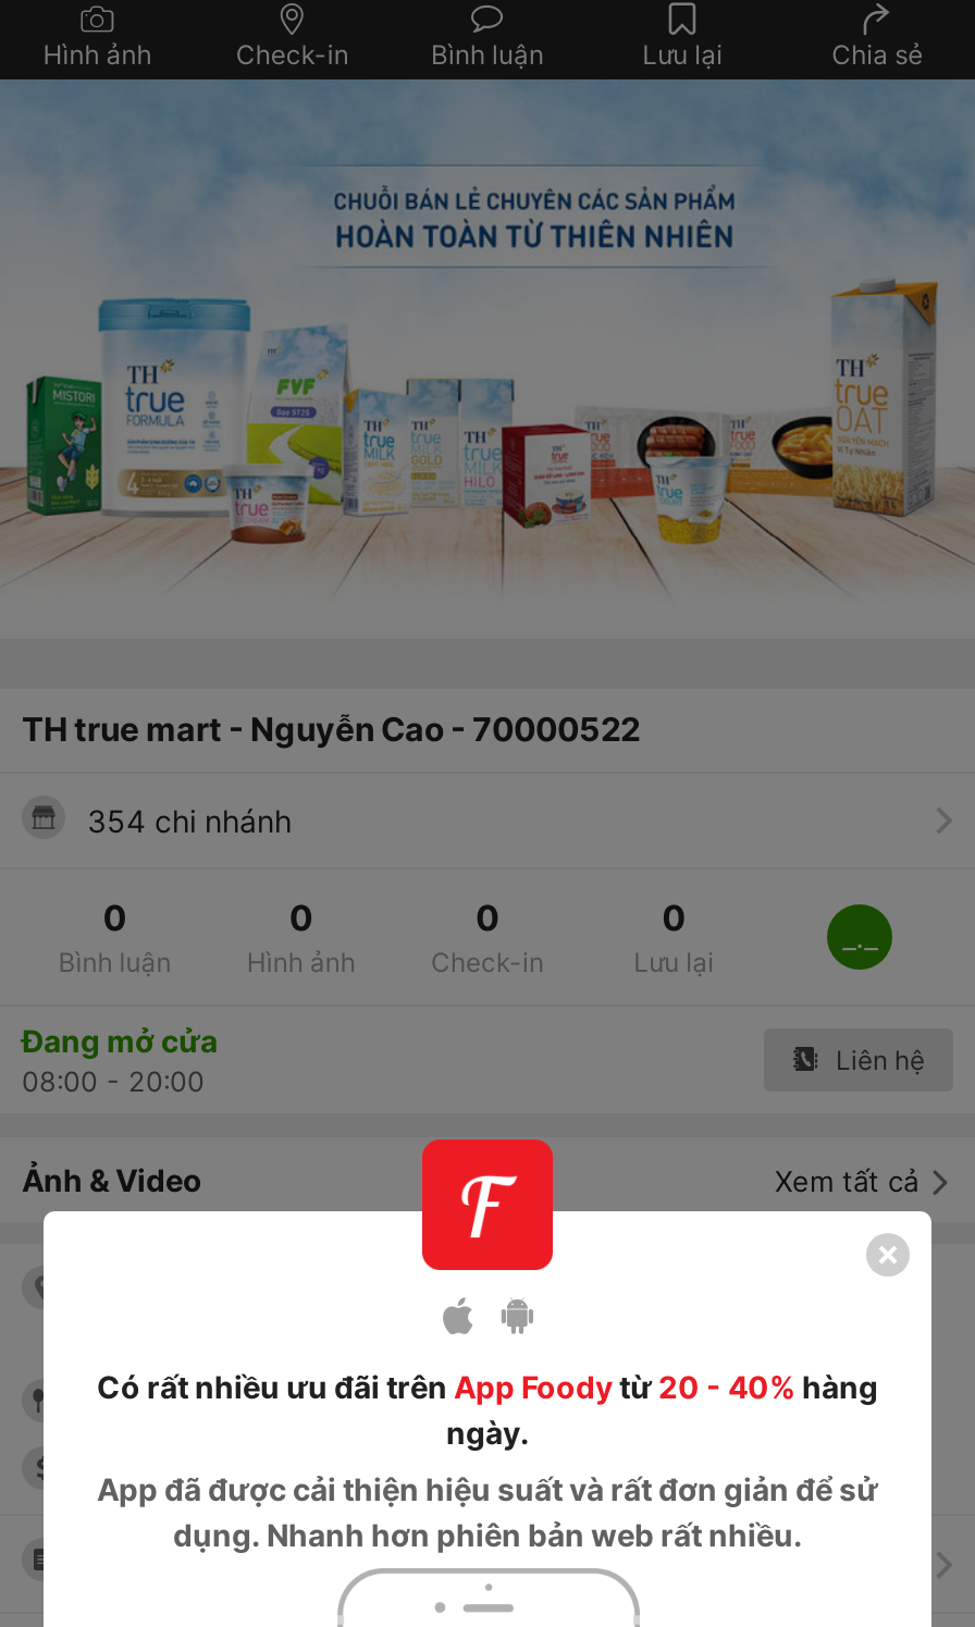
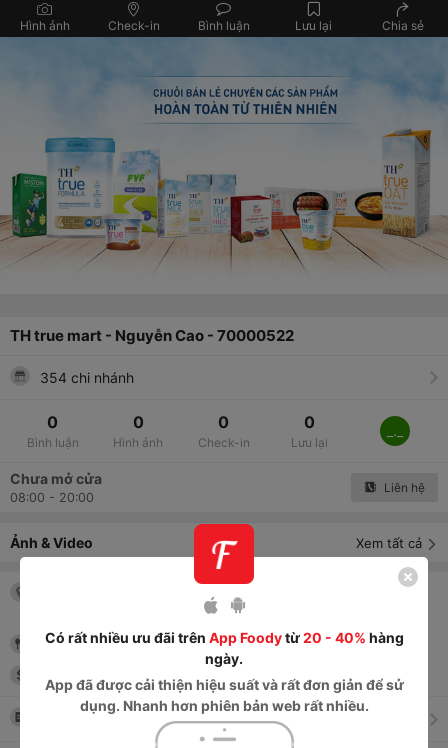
[22,1022,218,1059] Đang mở cửa -> [10,470,102,487] Chưa mở cửa

